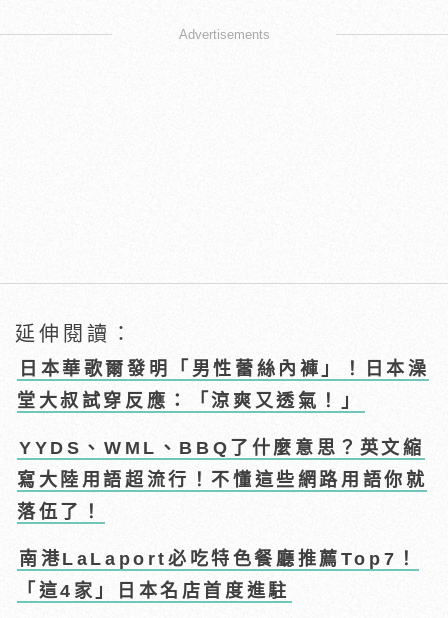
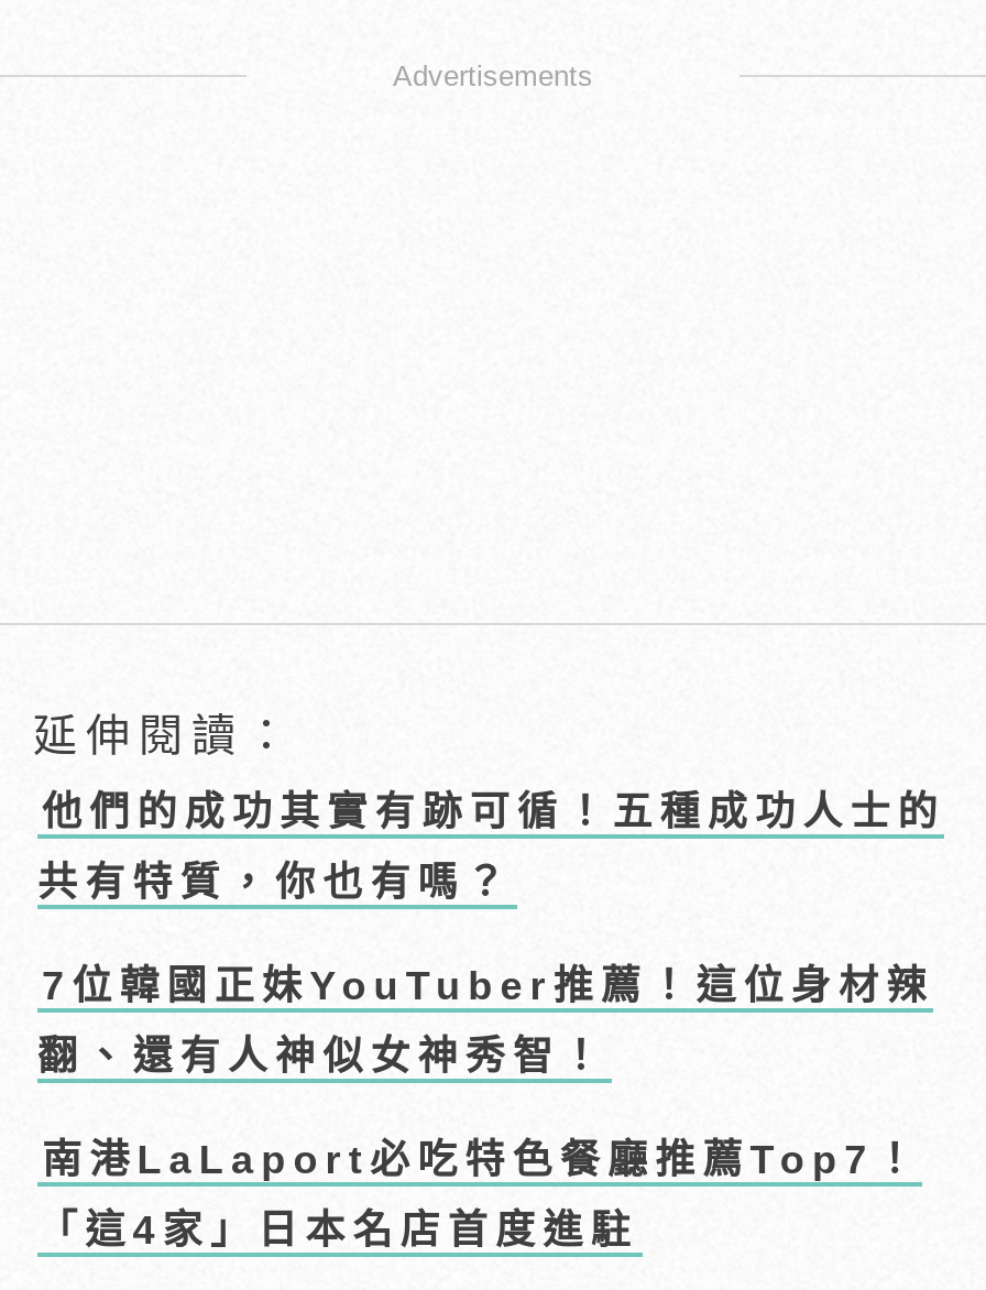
[17,359,429,522] 日本華歌爾發明「男性蕾絲內褲」！日本澡 | 堂大叔試穿反應：「涼爽又透氣！」 | YYDS、WML、BBQ了什麼意思？英文縮 | 寫大陸用語超流行！不懂這些網路用語你就 | 落伍了！ -> [37,791,945,1079] 他們的成功其實有跡可循！五種成功人士的 | 共有特質，你也有嗎？ | 7位韓國正妹YouTuber推薦！這位身材辣 | 翻、還有人神似女神秀智！

